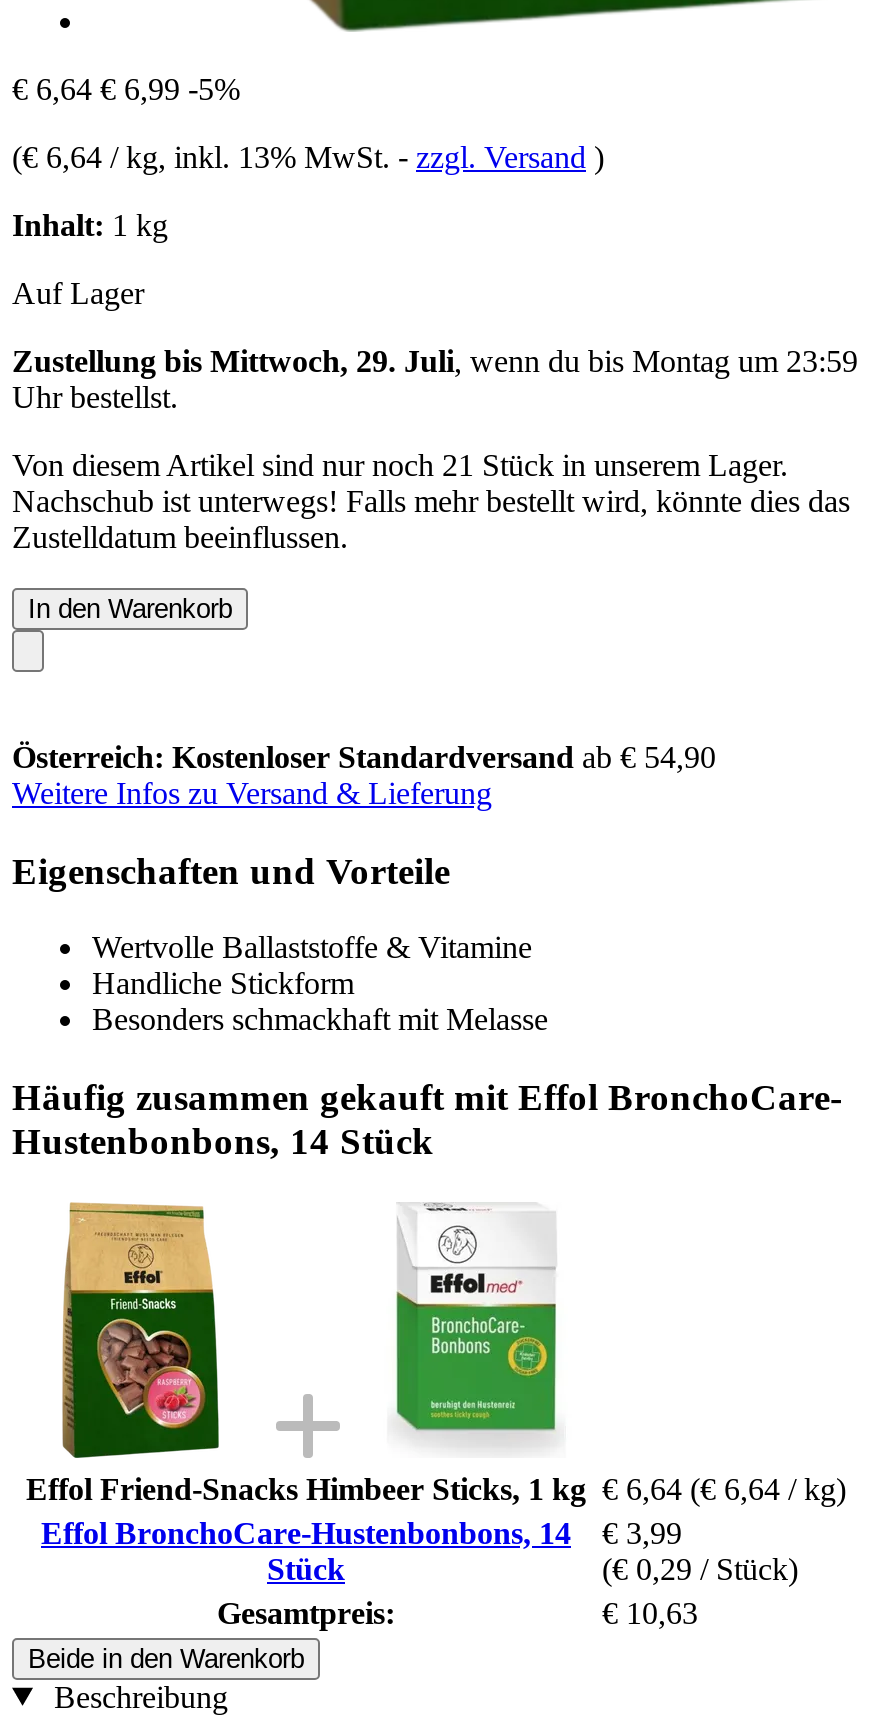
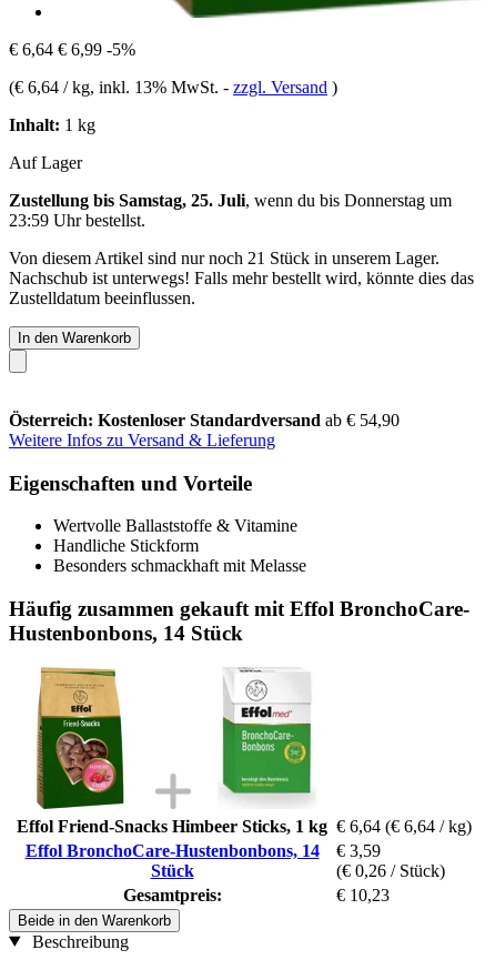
[12,344,858,414] Zustellung bis Mittwoch, 29. Juli, wenn du bis Montag um 23:59 | Uhr bestellst. -> [9,191,452,230] Zustellung bis Samstag, 25. Juli, wenn du bis Donnerstag um | 23:59 Uhr bestellst.
[41,1515,682,1549] Effol BronchoCare-Hustenbonbons, 14 € 3,99 -> [25,841,381,860] Effol BronchoCare-Hustenbonbons, 14 € 3,59
[602,1551,798,1585] (€ 0,29 / Stück) -> [336,861,445,880] (€ 0,26 / Stück)
[602,1595,698,1629] € 10,63 -> [336,885,390,904] € 10,23

